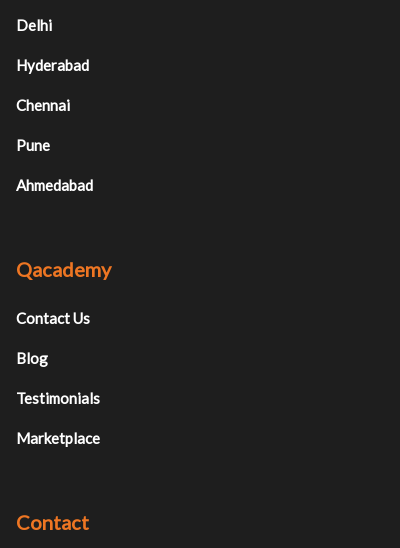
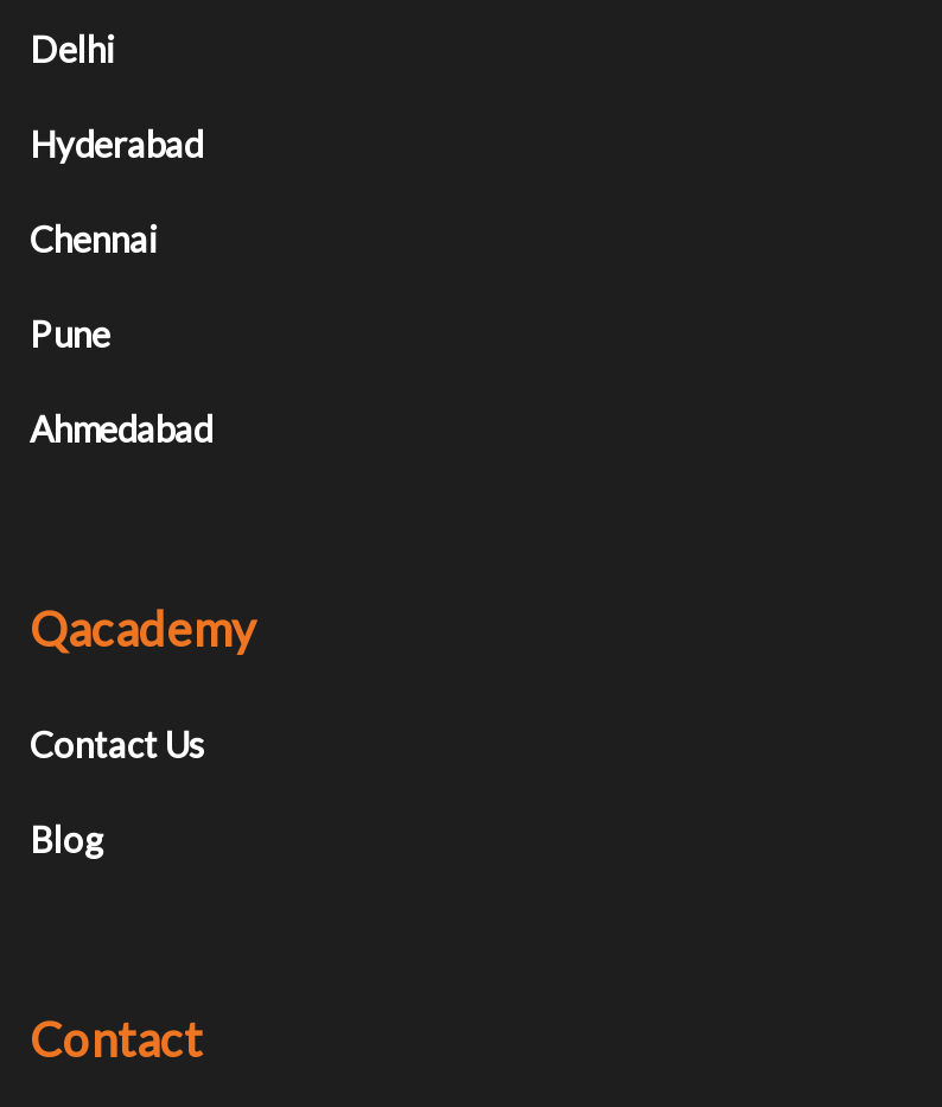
[16,389,100,447] Testimonials | Marketplace -> none

